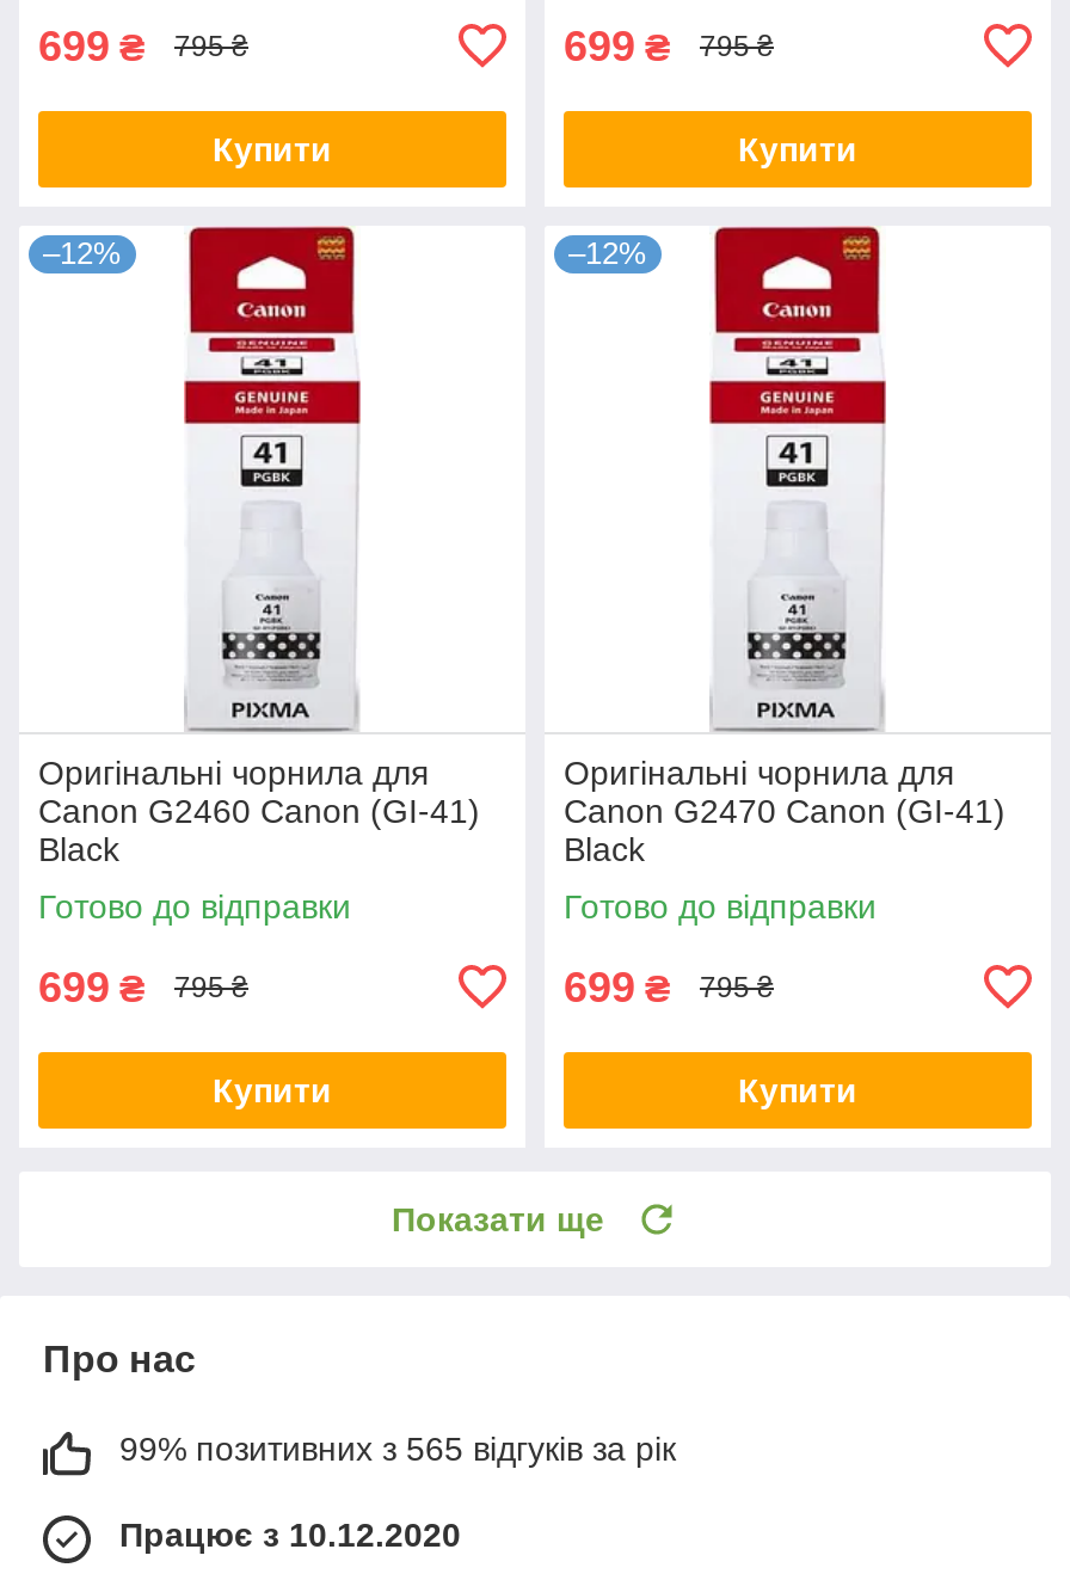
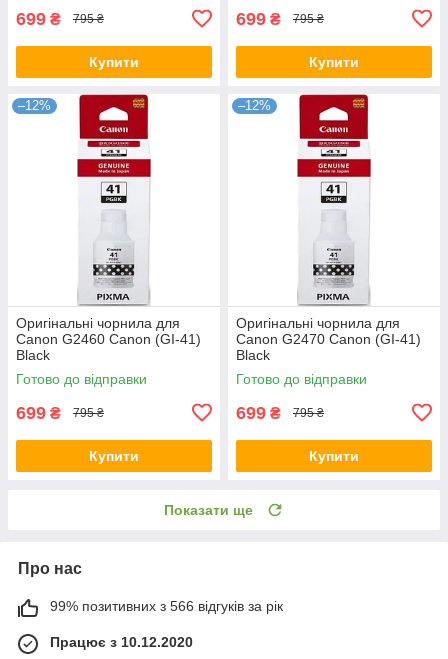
[119,1429,676,1467] 99% позитивних з 565 відгуків за рік -> [50,598,283,614] 99% позитивних з 566 відгуків за рік

